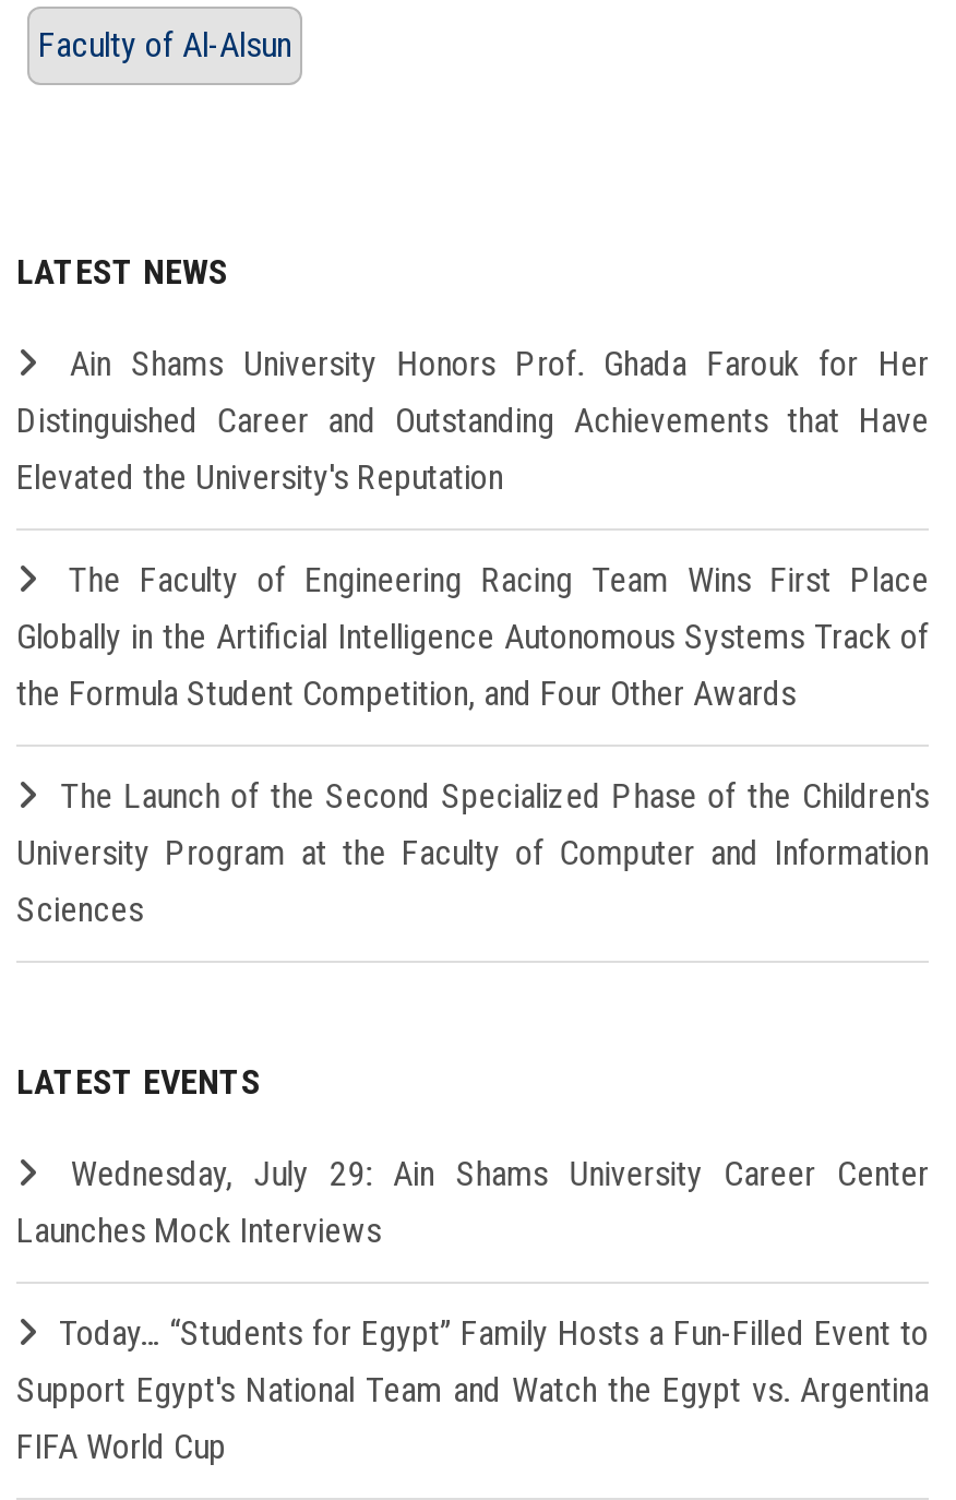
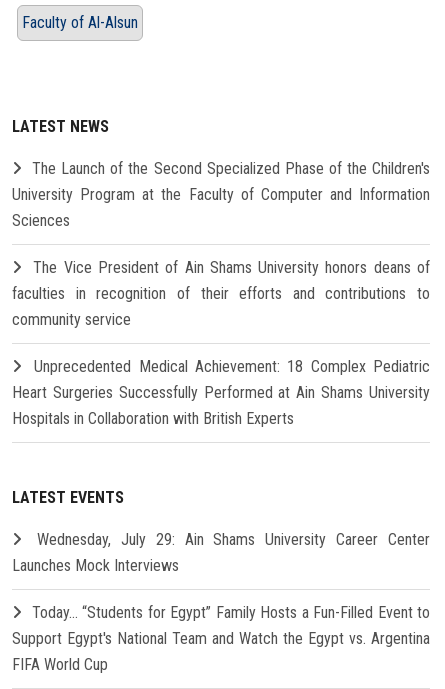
[16,343,929,715] Ain Shams University Honors Prof. Ghada Farouk for Her | Distinguished Career and Outstanding Achievements that Have | Elevated the University's Reputation | The Faculty of Engineering Racing Team Wins First Place | Globally in the Artificial Intelligence Autonomous Systems Track of | the Formula Student Competition, and Four Other Awards -> none
moved [16,776,929,931] -> [12,159,430,230]: The Launch of the Second Specialized Phase of the Children's | University Program at the Faculty of Computer and Information | Sciences
none -> [12,258,430,428] The Vice President of Ain Shams University honors deans of | faculties in recognition of their efforts and contributions to | community service | Unprecedented Medical Achievement: 18 Complex Pediatric | Heart Surgeries Successfully Performed at Ain Shams University | Hospitals in Collaboration with British Experts

